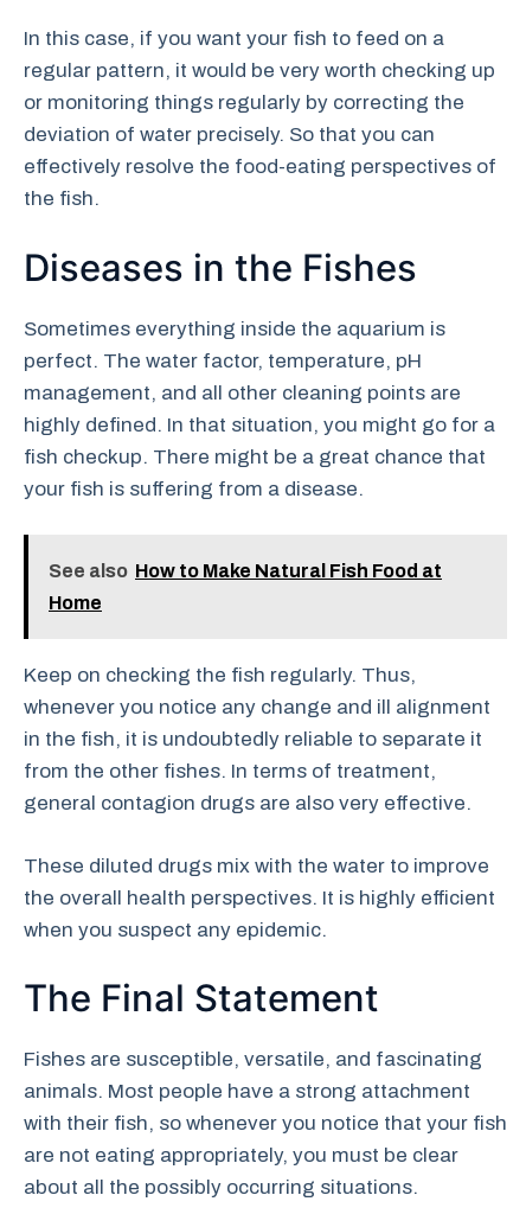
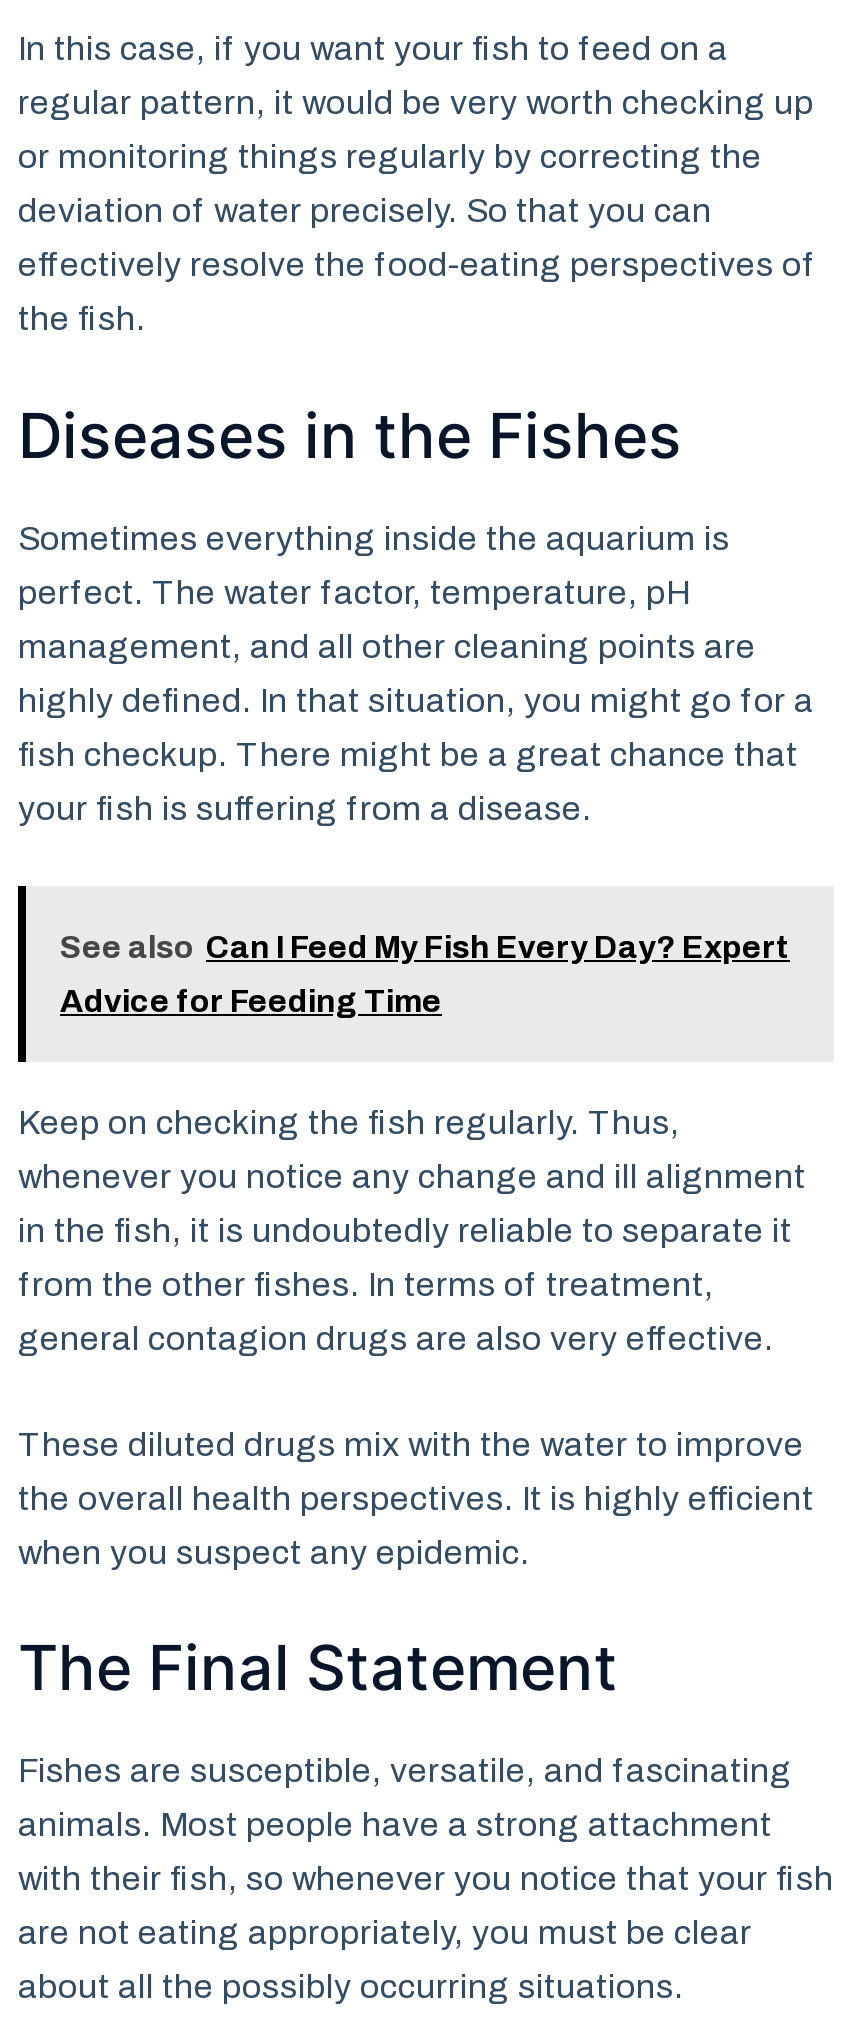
[49,561,442,581] See also How to Make Natural Fish Food at -> [60,931,790,965] See also Can I Feed My Fish Every Day? Expert
[49,593,102,613] Home -> [60,985,442,1019] Advice for Feeding Time

